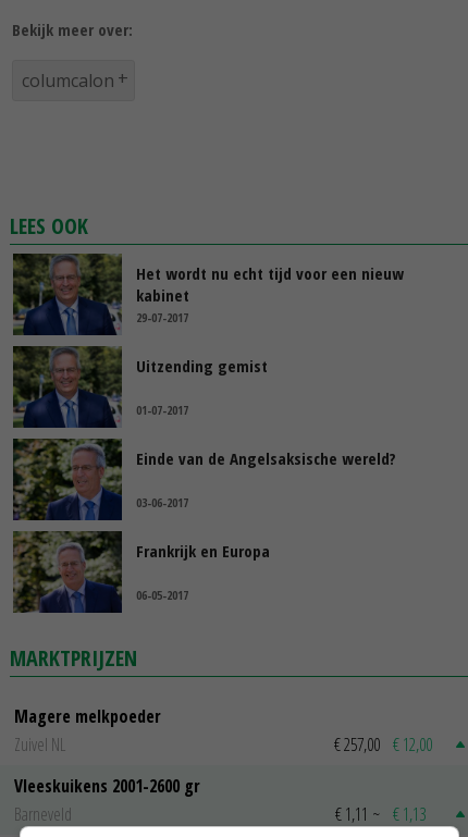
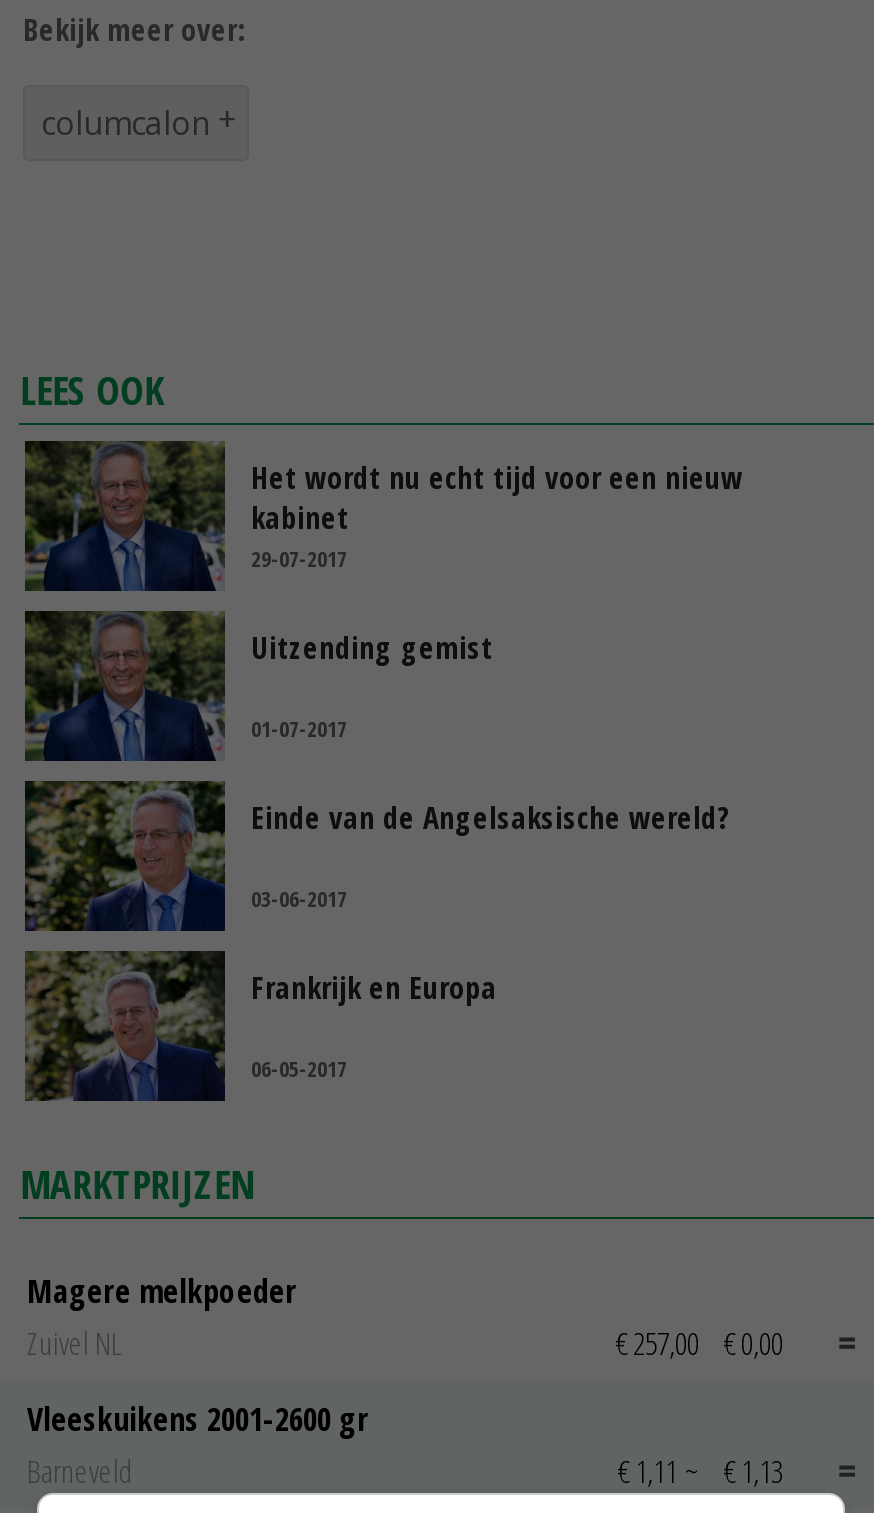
[334,733,432,756] € 257,00 € 12,00 -> [615,1321,783,1365] € 257,00 € 0,00

